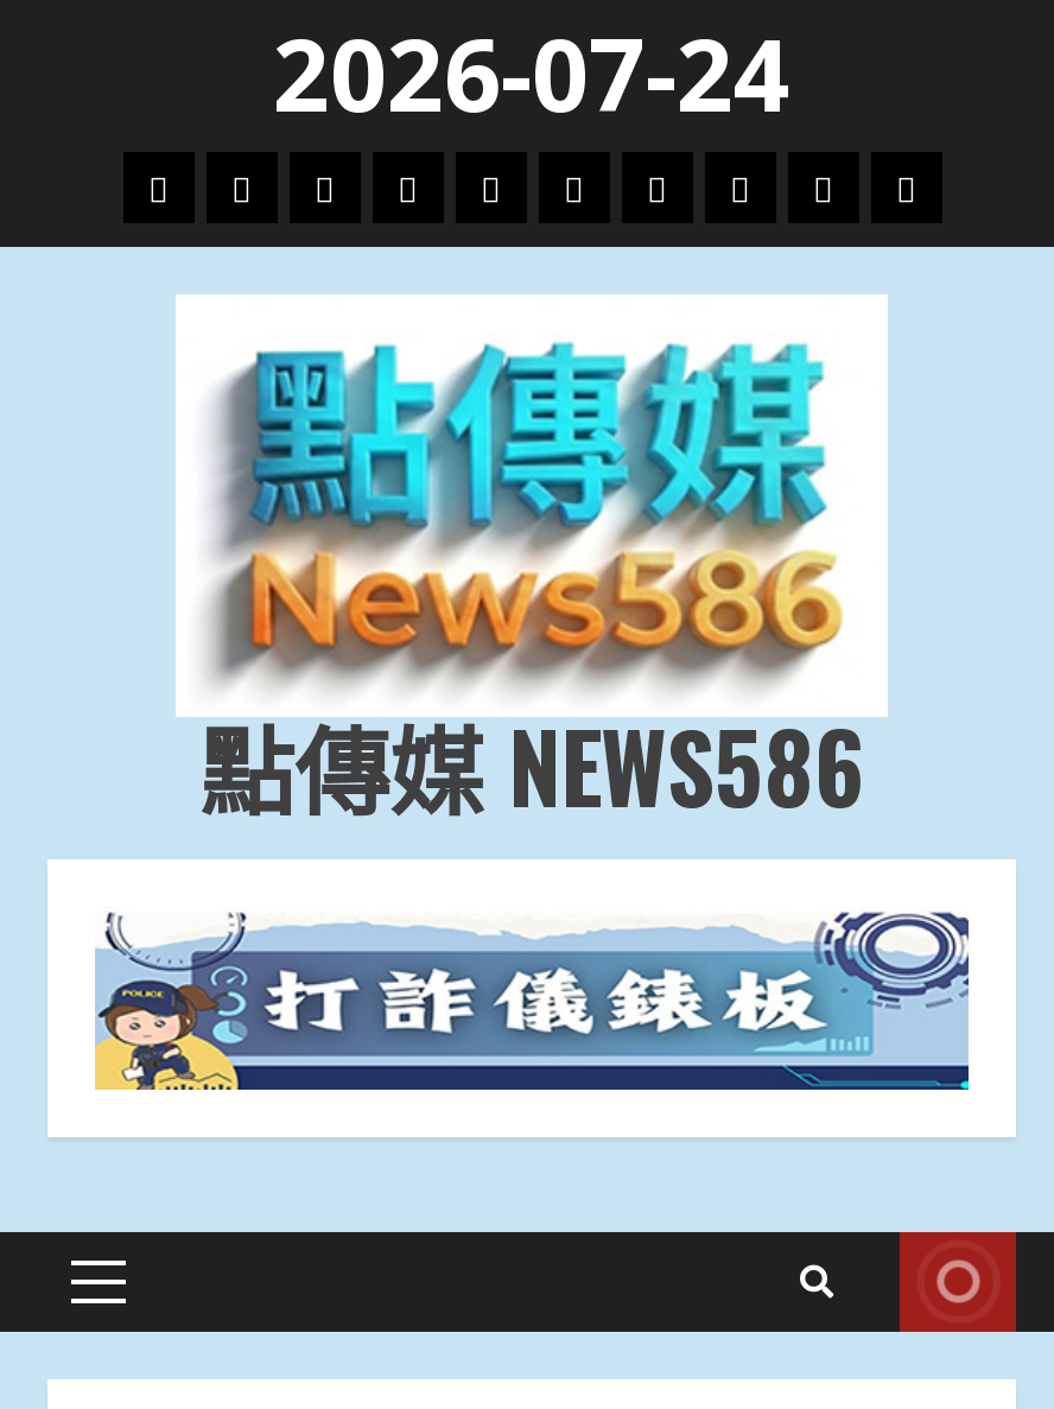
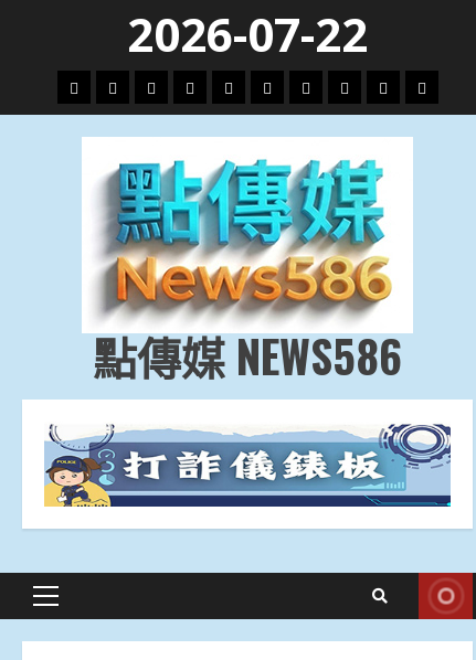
[273,5,790,140] 2026-07-24 -> [127,2,368,65] 2026-07-22

